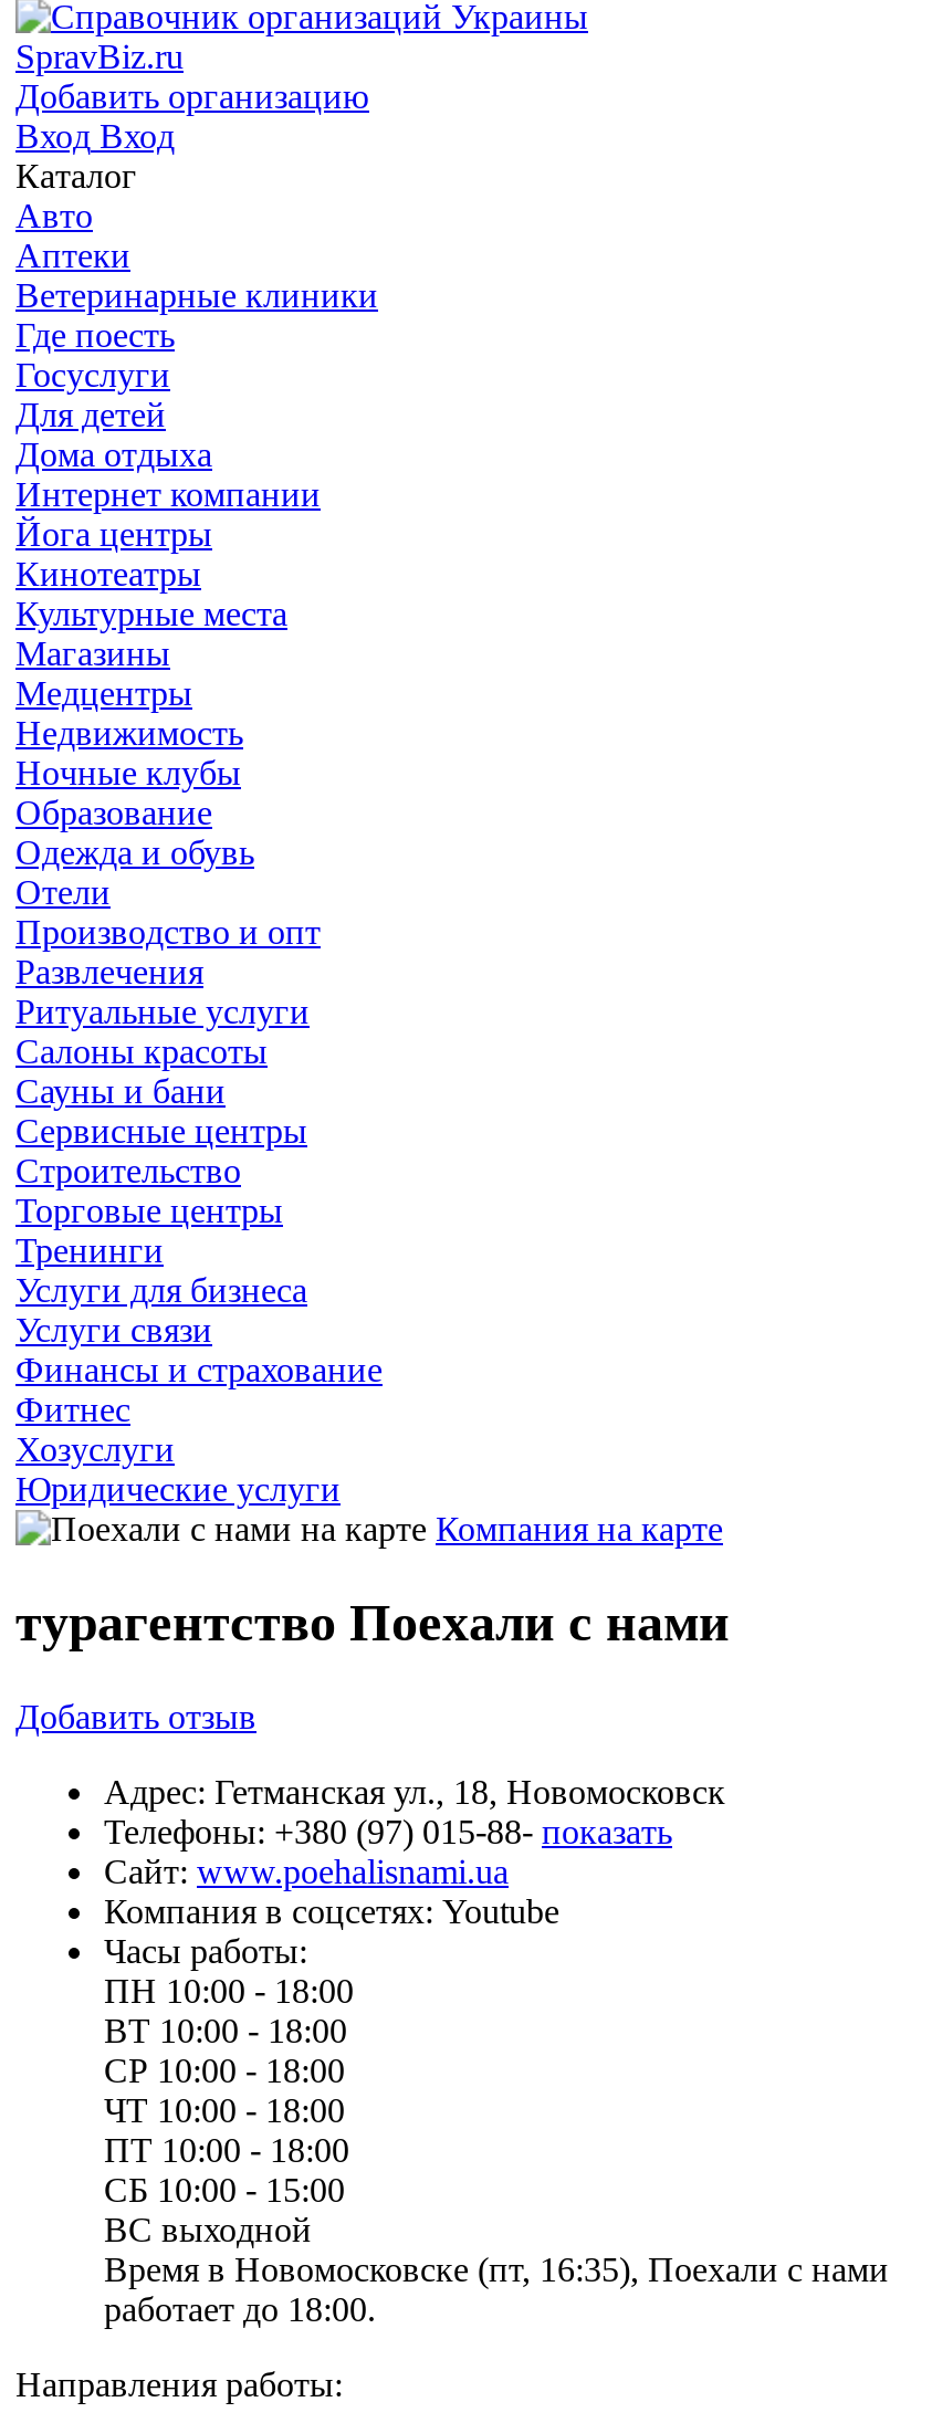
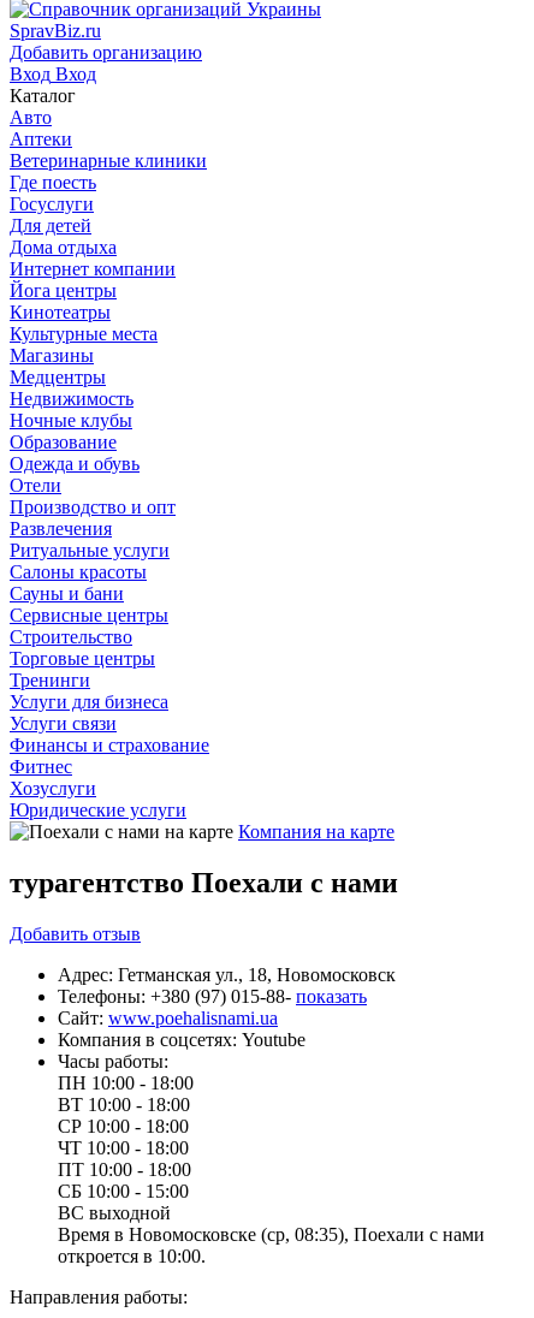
[104,2250,889,2327] Время в Новомосковске (пт, 16:35), Поехали с нами | работает до 18:00. -> [58,1224,485,1266] Время в Новомосковске (ср, 08:35), Поехали с нами | откроется в 10:00.

